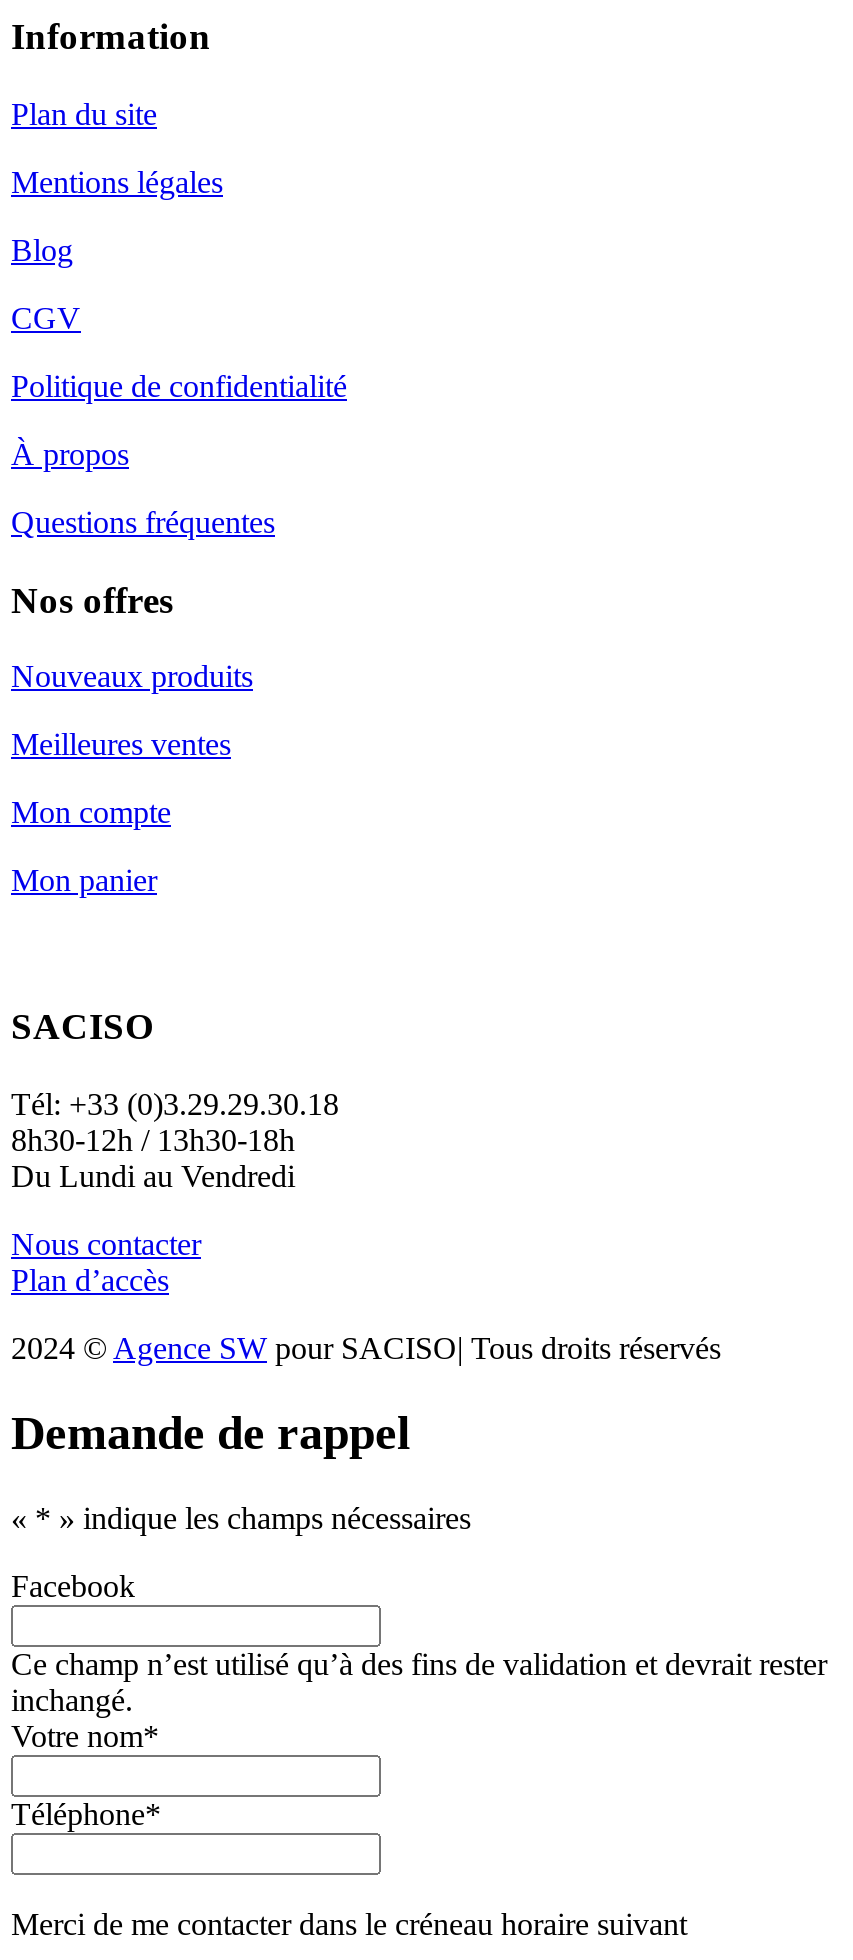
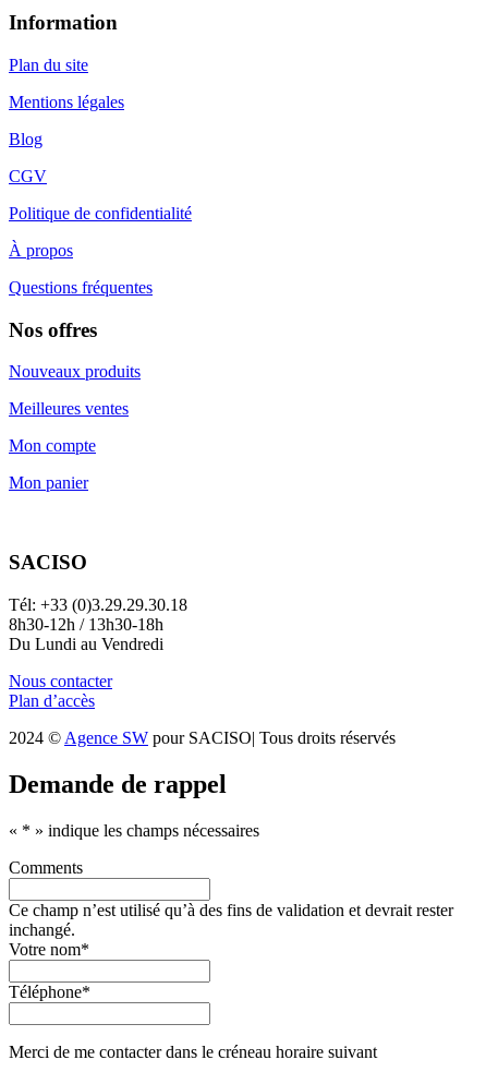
[11,1568,135,1602] Facebook -> [9,858,83,876] Comments

